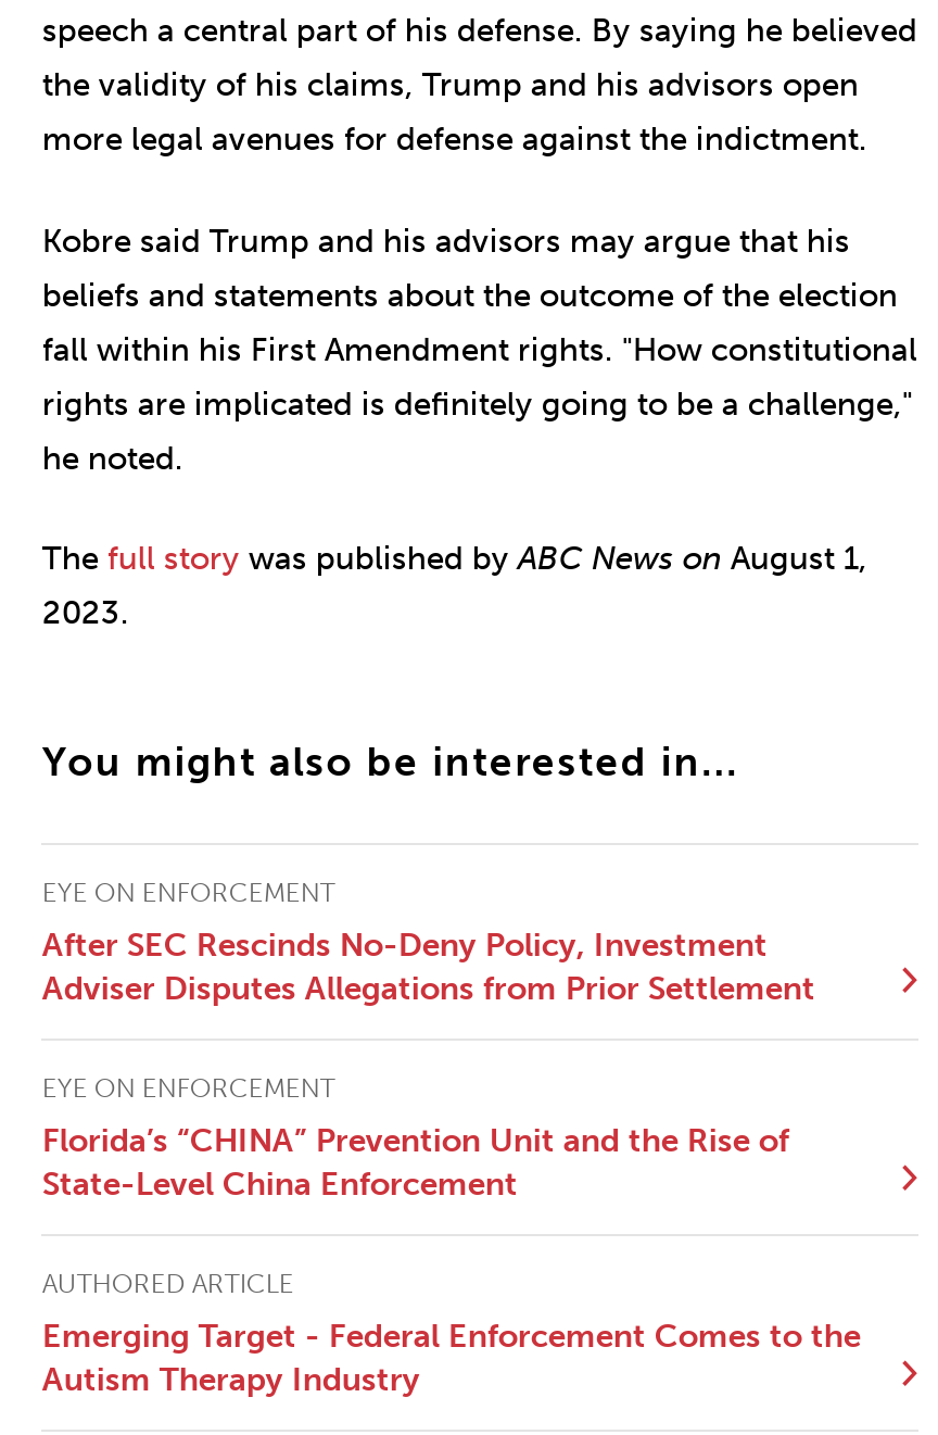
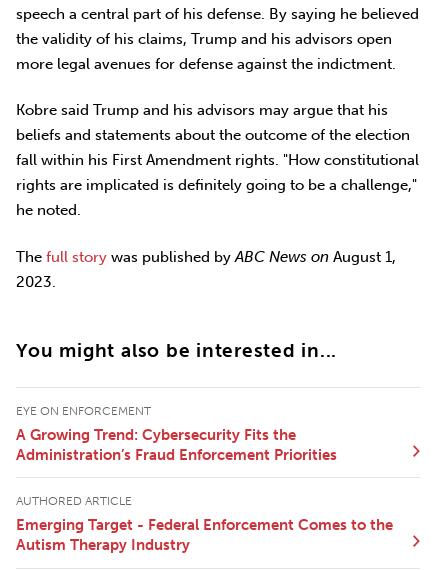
[42,925,815,1203] After SEC Rescinds No-Deny Policy, Investment | Adviser Disputes Allegations from Prior Settlement | EYE ON ENFORCEMENT | Florida’s “CHINA” Prevention Unit and the Rise of | State-Level China Enforcement -> [16,426,337,464] A Growing Trend: Cybersecurity Fits the | Administration’s Fraud Enforcement Priorities

